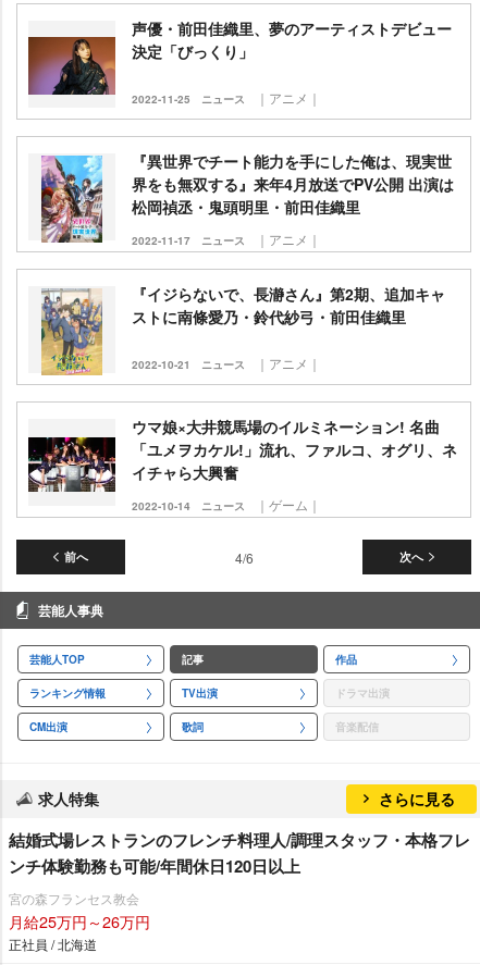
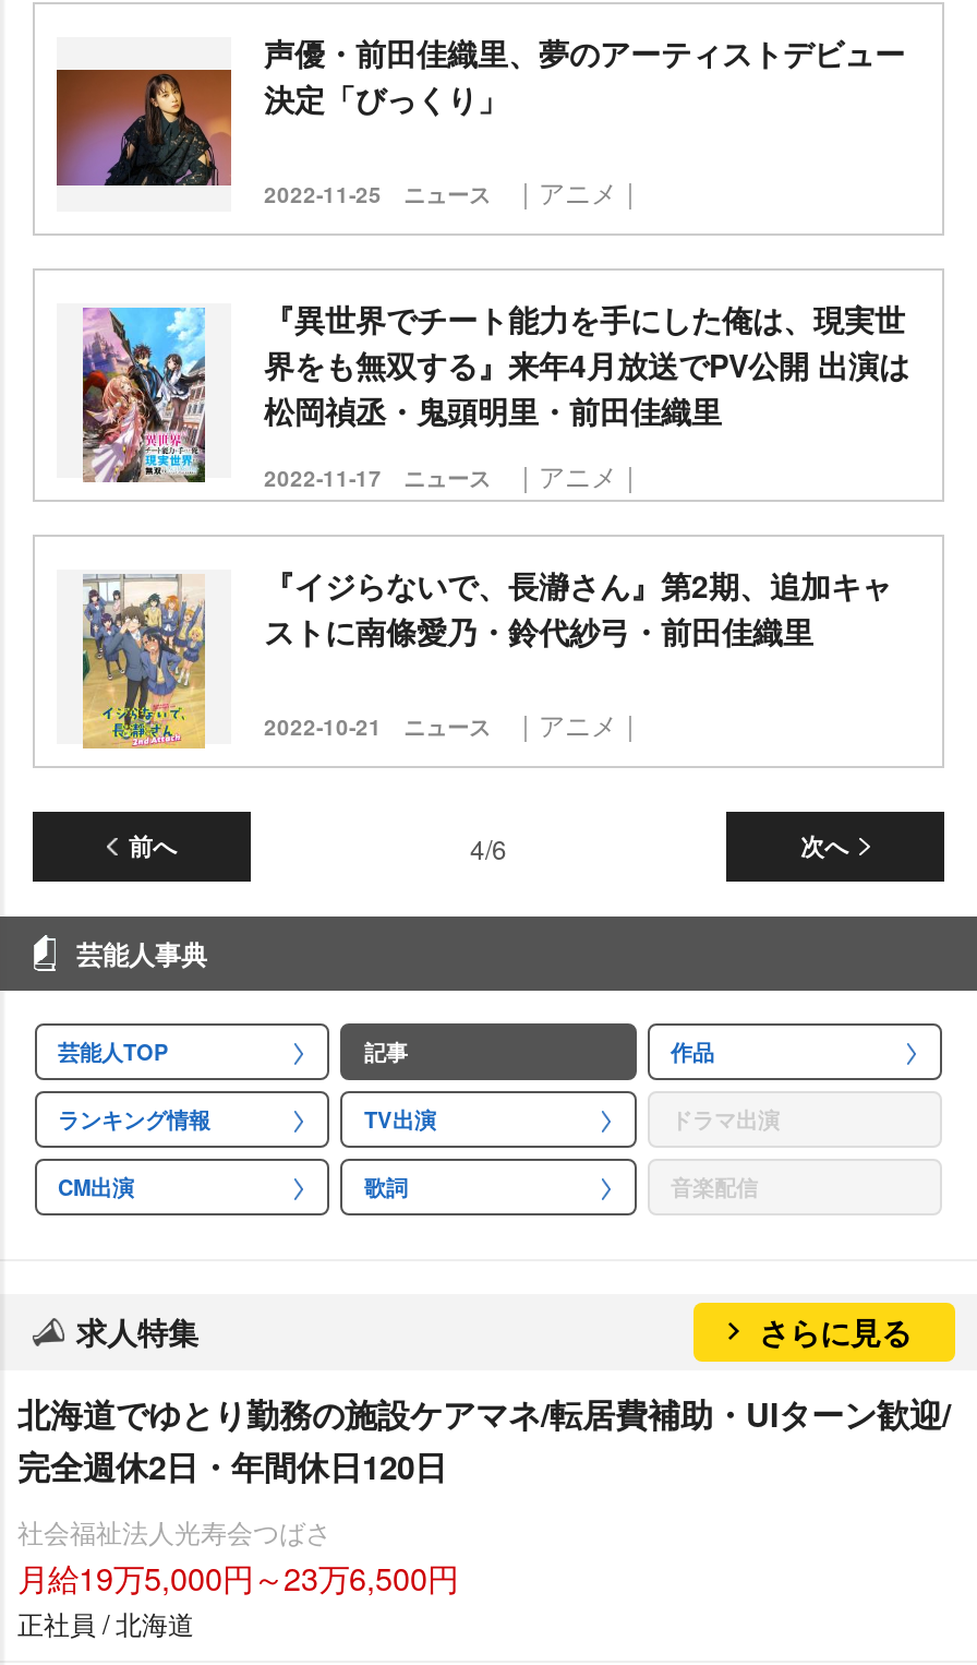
[27,416,457,514] [image] | ウマ娘×大井競馬場のイルミネーション! 名曲 | 「ユメヲカケル!」流れ、ファルコ、オグリ、ネ | イチャら大興奮 | 2022-10-14 | ニュース | ｜ゲーム｜ -> none
[9,828,470,878] 結婚式場レストランのフレンチ料理人/調理スタッフ・本格フレ | ンチ体験勤務も可能/年間休日120日以上 -> [17,1390,951,1490] 北海道でゆとり勤務の施設ケアマネ/転居費補助・UIターン歓迎/ | 完全週休2日・年間休日120日
[9,889,150,932] 宮の森フランセス教会 | 月給25万円～26万円 -> [17,1512,458,1600] 社会福祉法人光寿会つばさ | 月給19万5,000円～23万6,500円

